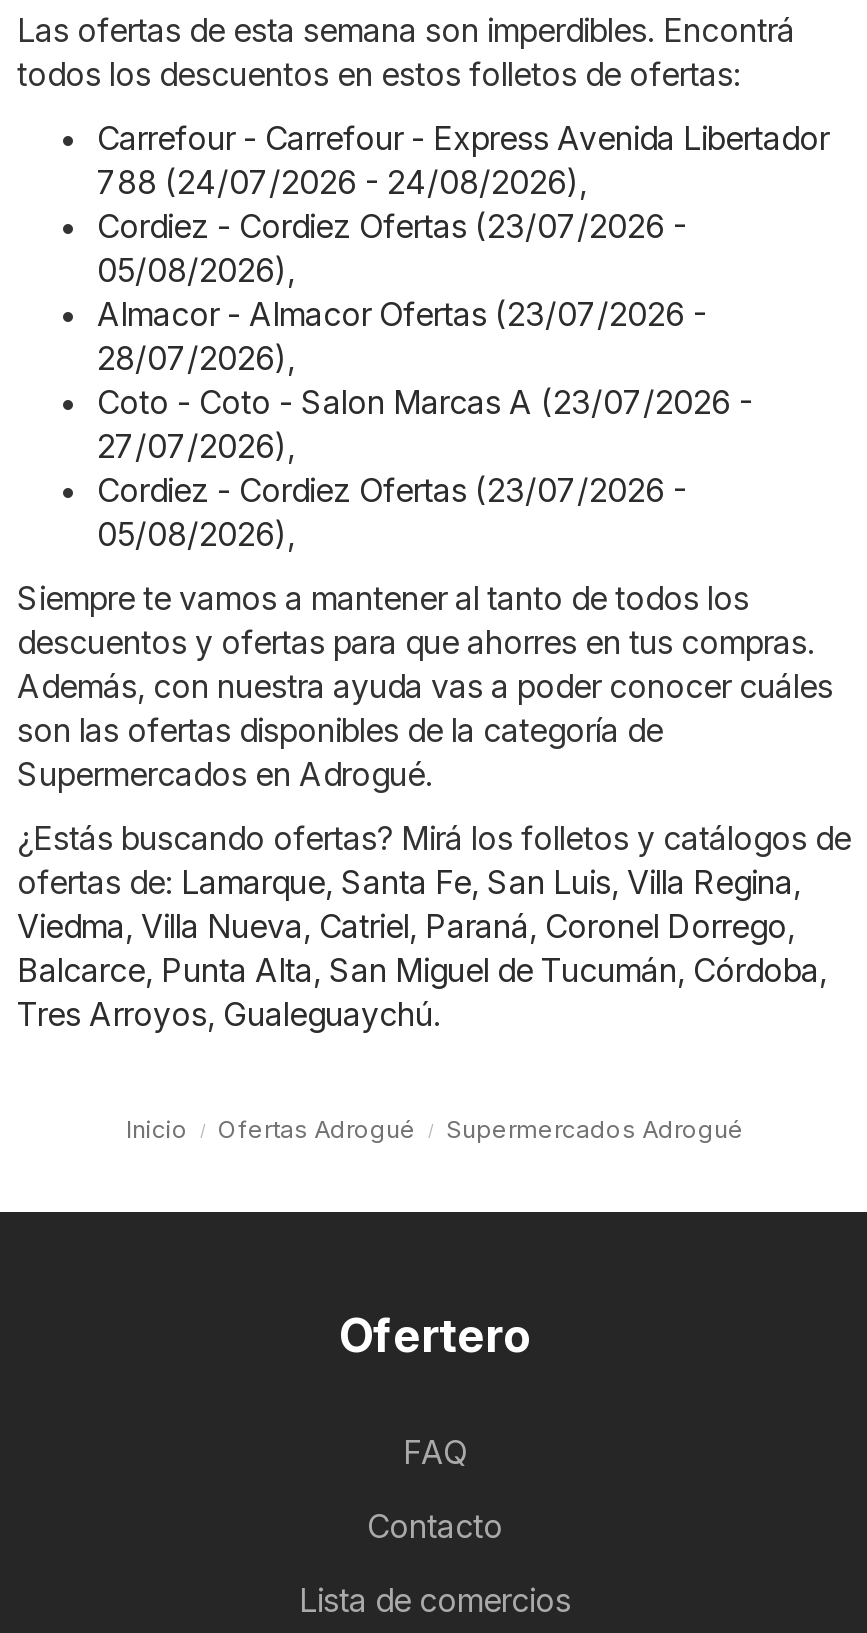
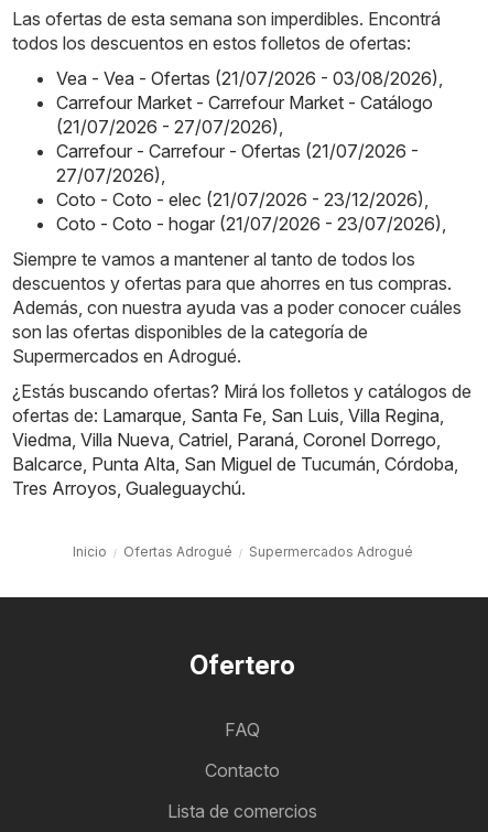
[97,117,829,421] Carrefour - Carrefour - Express Avenida Libertador | 788 (24/07/2026 - 24/08/2026), | Cordiez - Cordiez Ofertas (23/07/2026 - | 05/08/2026), | Almacor - Almacor Ofertas (23/07/2026 - | 28/07/2026), | Coto - Coto - Salon Marcas A (23/07/2026 - -> [56,67,443,162] Vea - Vea - Ofertas (21/07/2026 - 03/08/2026), | Carrefour Market - Carrefour Market - Catálogo | (21/07/2026 - 27/07/2026), | Carrefour - Carrefour - Ofertas (21/07/2026 -
[97,469,687,553] Cordiez - Cordiez Ofertas (23/07/2026 - | 05/08/2026), -> [56,189,446,235] Coto - Coto - elec (21/07/2026 - 23/12/2026), | Coto - Coto - hogar (21/07/2026 - 23/07/2026),

